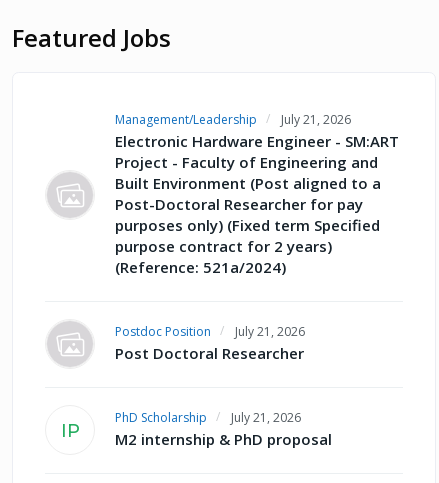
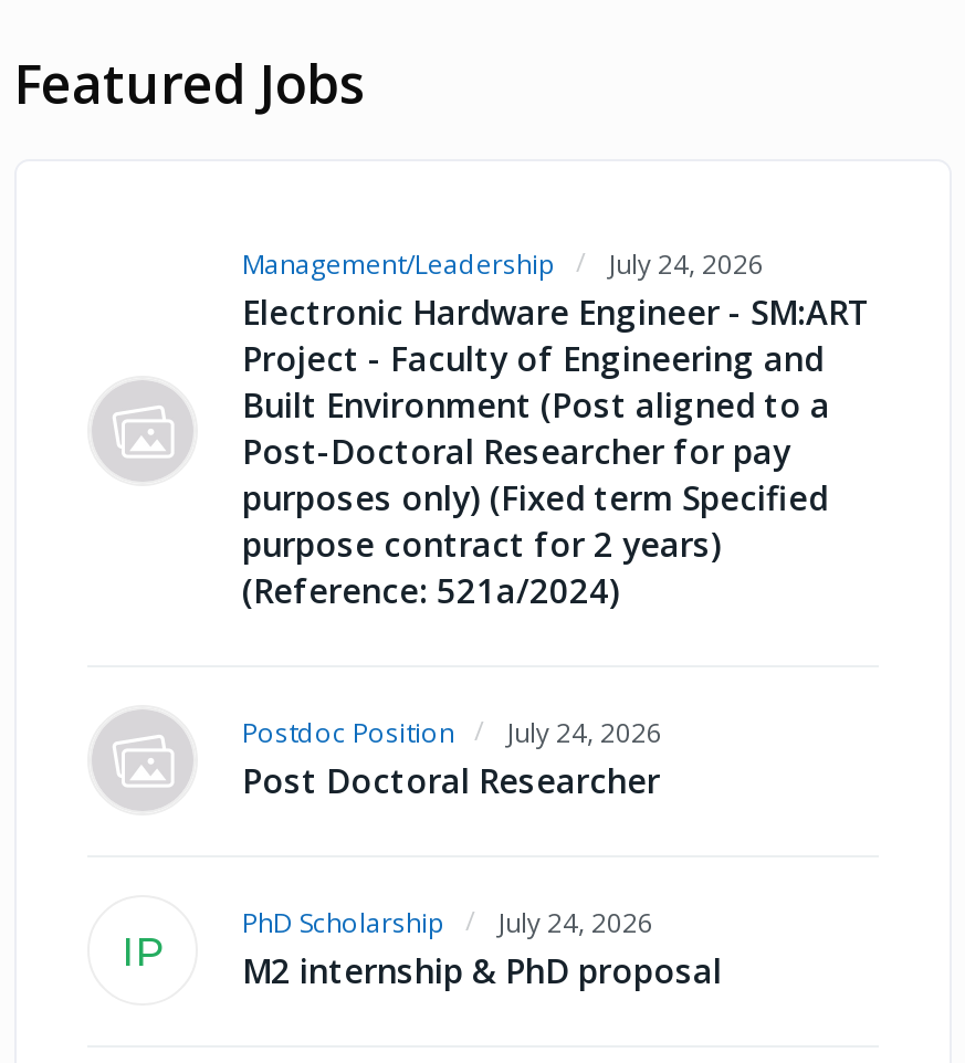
[115,111,351,128] Management/Leadership July 21, 2026 -> [242,245,764,283] Management/Leadership July 24, 2026
[115,323,305,340] Postdoc Position July 21, 2026 -> [242,714,662,751] Postdoc Position July 24, 2026
[115,409,301,426] PhD Scholarship July 21, 2026 -> [242,904,653,941] PhD Scholarship July 24, 2026

